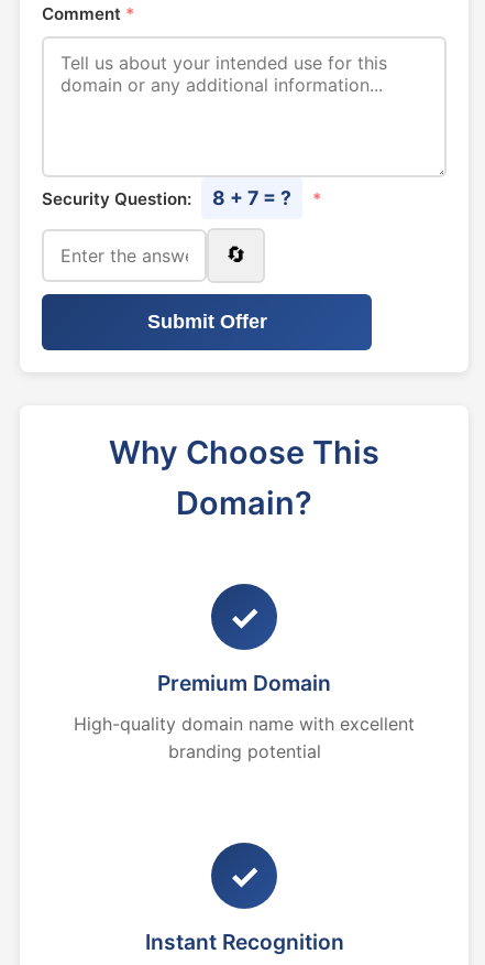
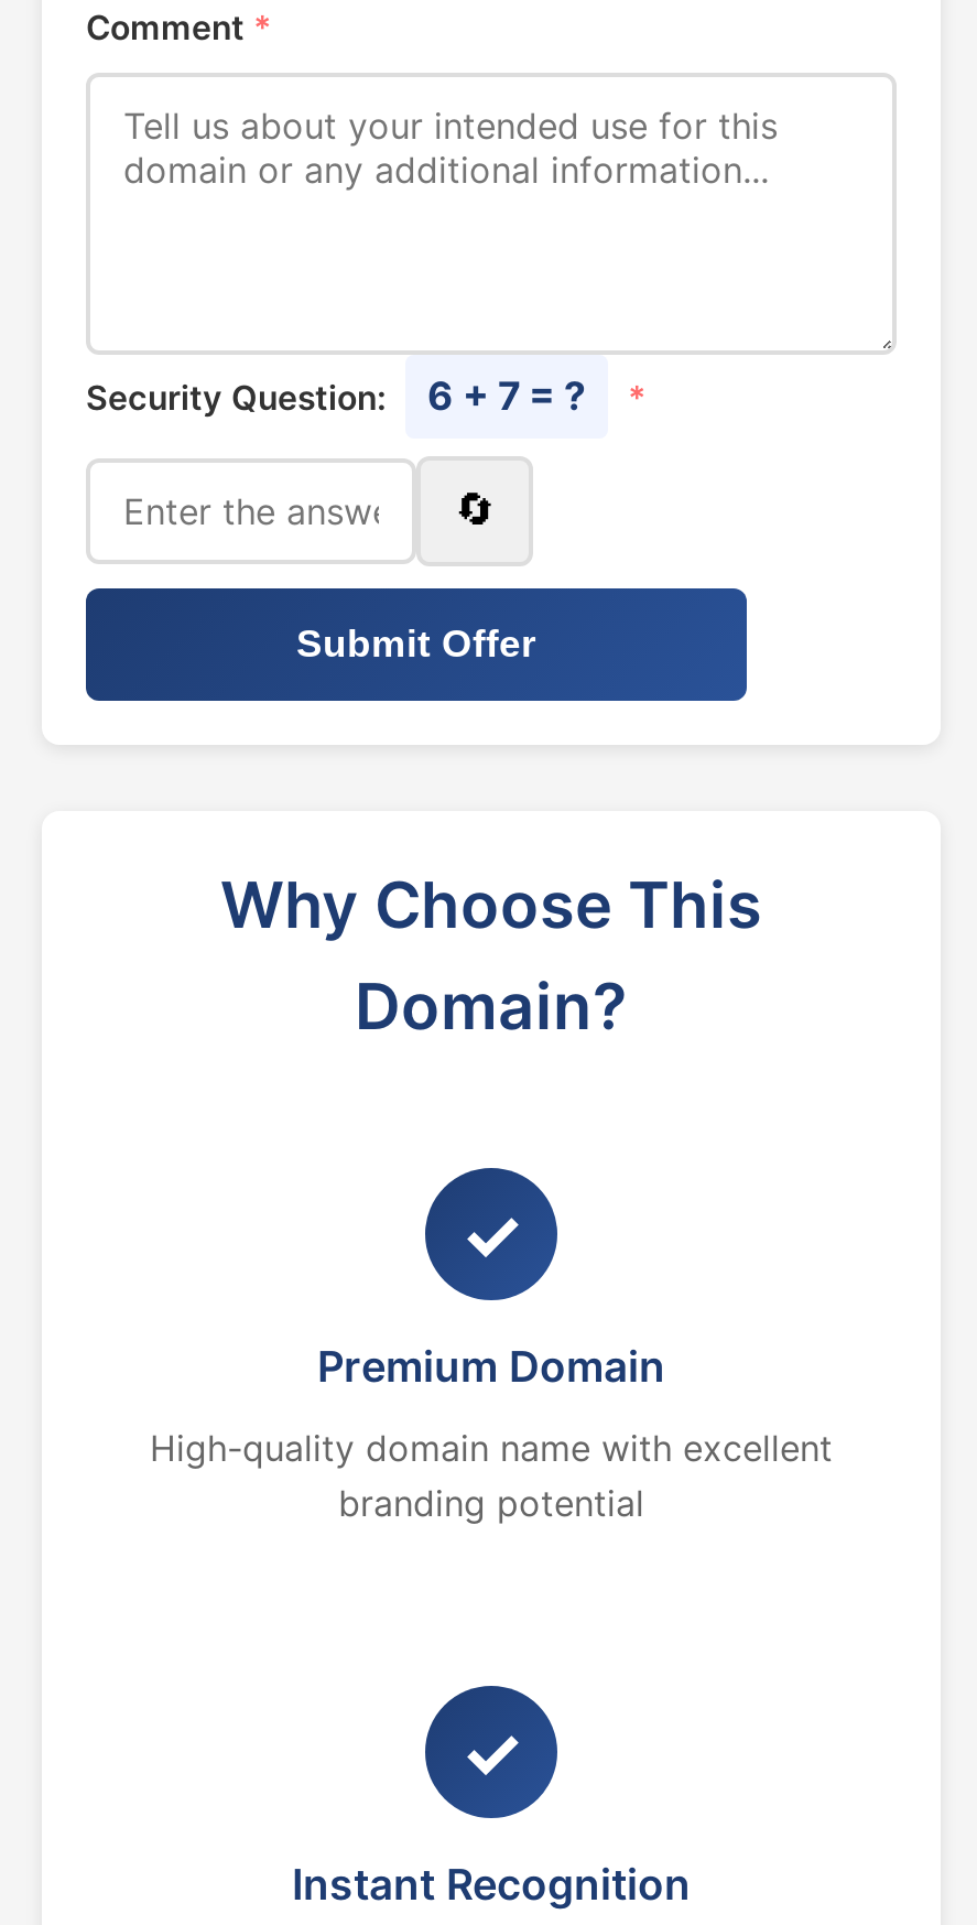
[212,186,291,209] 8 + 7 = ? -> [427,372,586,419] 6 + 7 = ?

